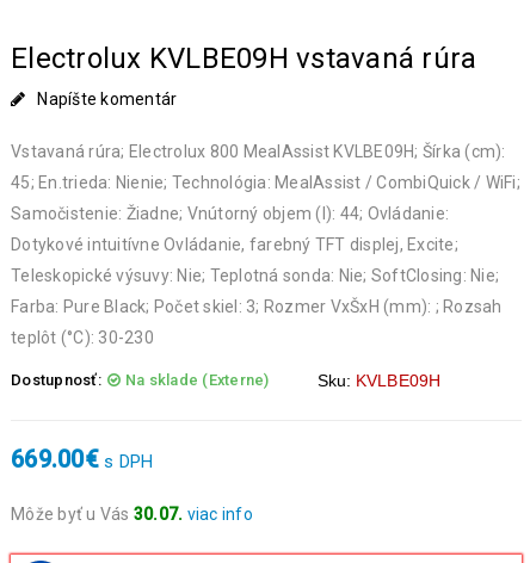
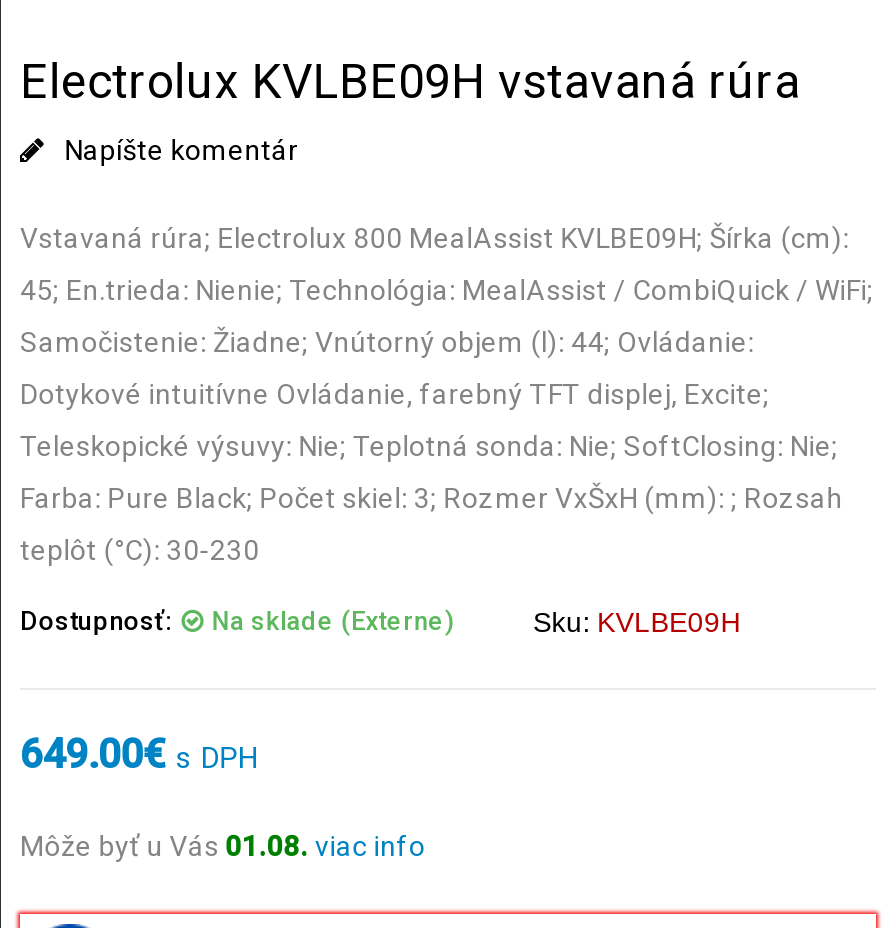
[11,445,153,474] 669.00€ s DPH -> [20,730,258,778] 649.00€ s DPH
[11,505,253,524] Môže byť u Vás 30.07. viac info -> [20,830,426,862] Môže byť u Vás 01.08. viac info

